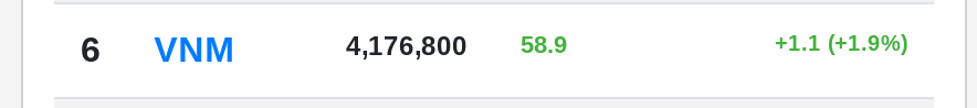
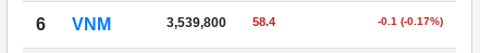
[346,30,468,61] 4,176,800 -> [167,15,226,30] 3,539,800
[521,30,567,56] 58.9 -> [253,15,275,28] 58.4
[775,30,907,54] +1.1 (+1.9%) -> [378,15,443,27] -0.1 (-0.17%)

